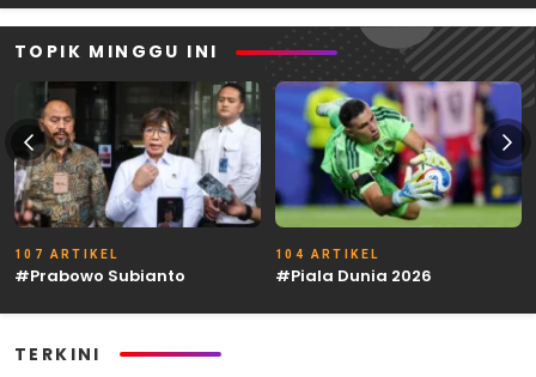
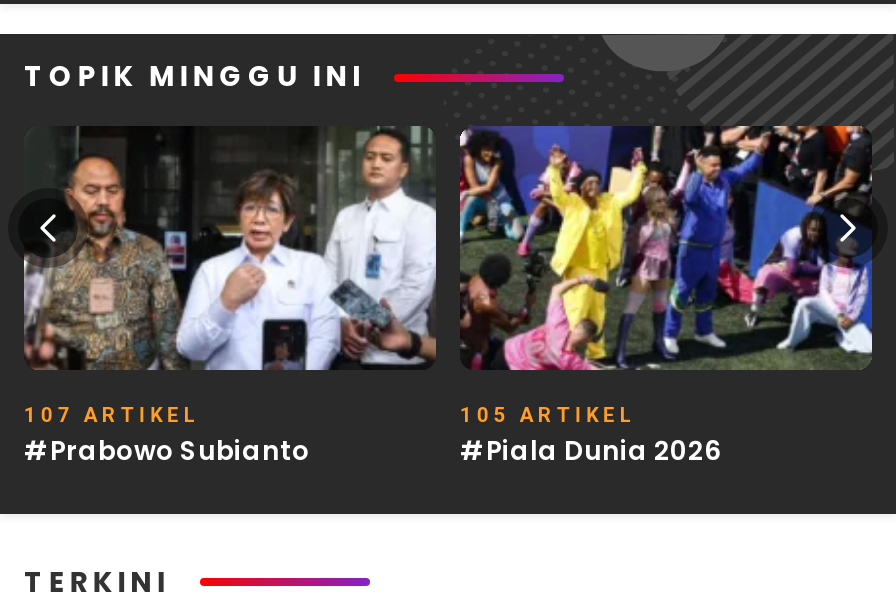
[274,80,523,261] [image] | 104 ARTIKEL -> [458,124,874,426] [image] | 105 ARTIKEL

